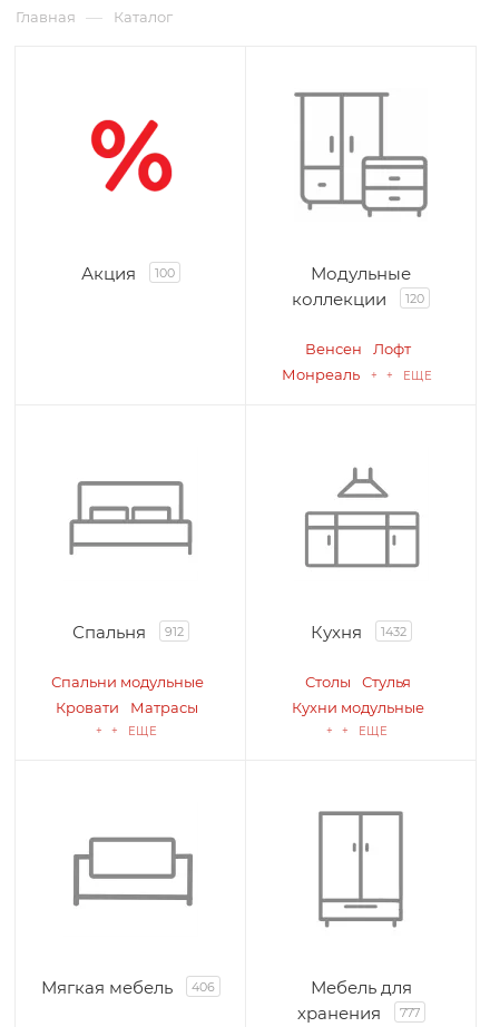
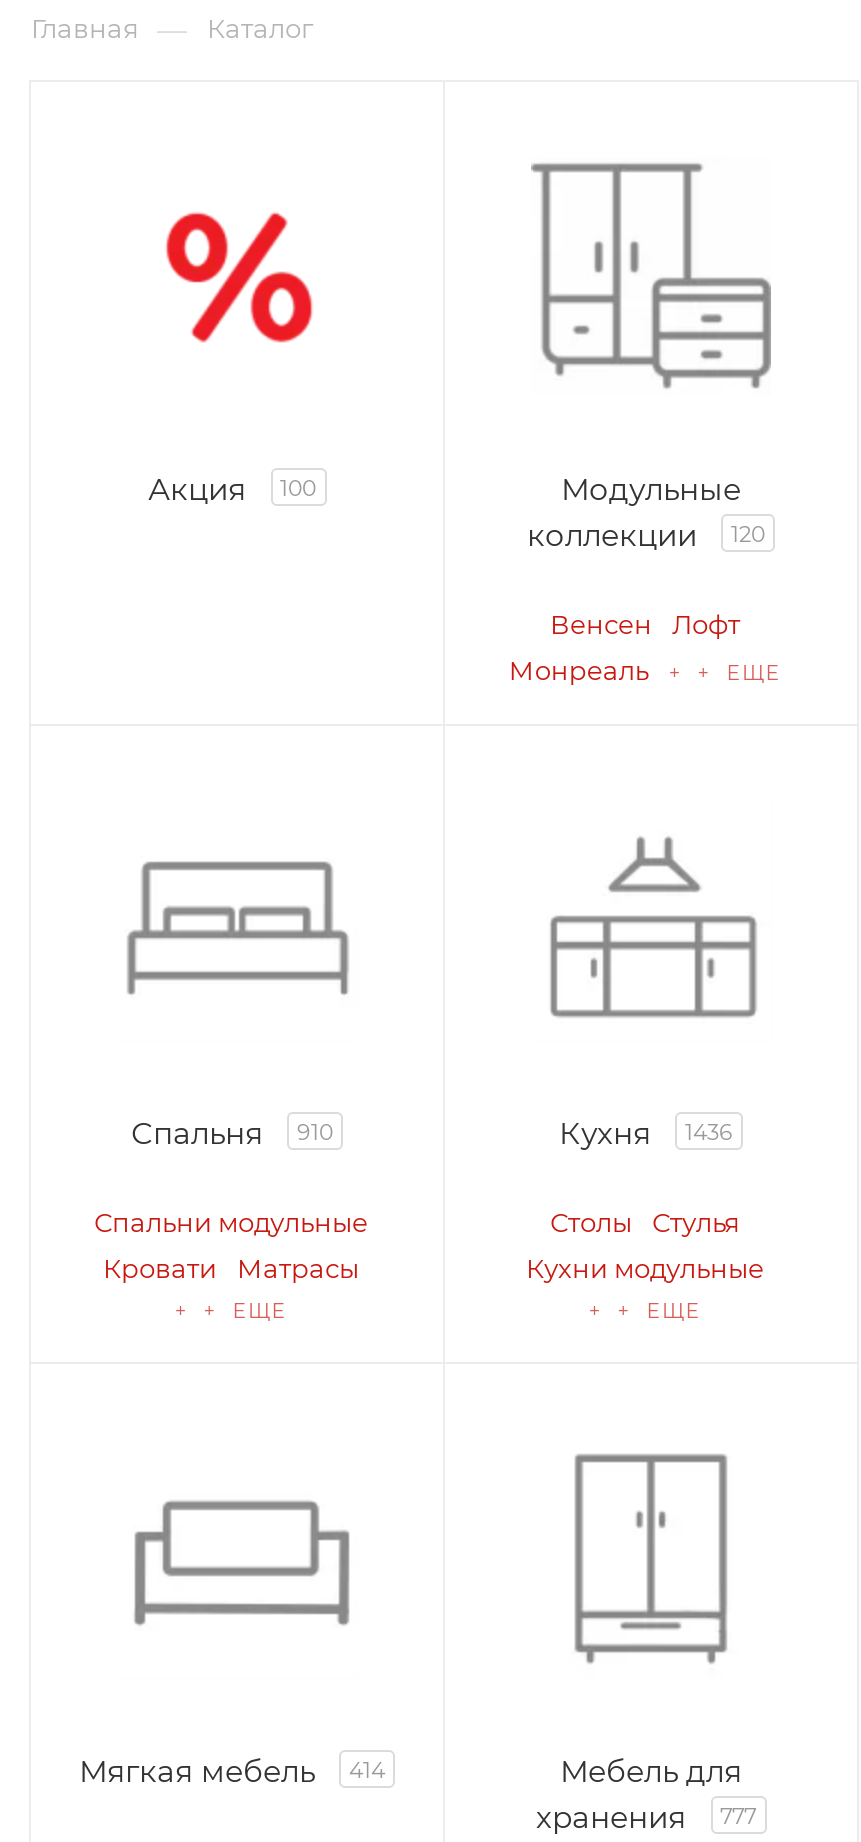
[72,622,183,643] Спальня 912 -> [131,1114,333,1152] Спальня 910
[310,622,406,643] Кухня 1432 -> [559,1114,733,1152] Кухня 1436
[41,977,214,998] Мягкая мебель 406 -> [79,1752,385,1790] Мягкая мебель 414

